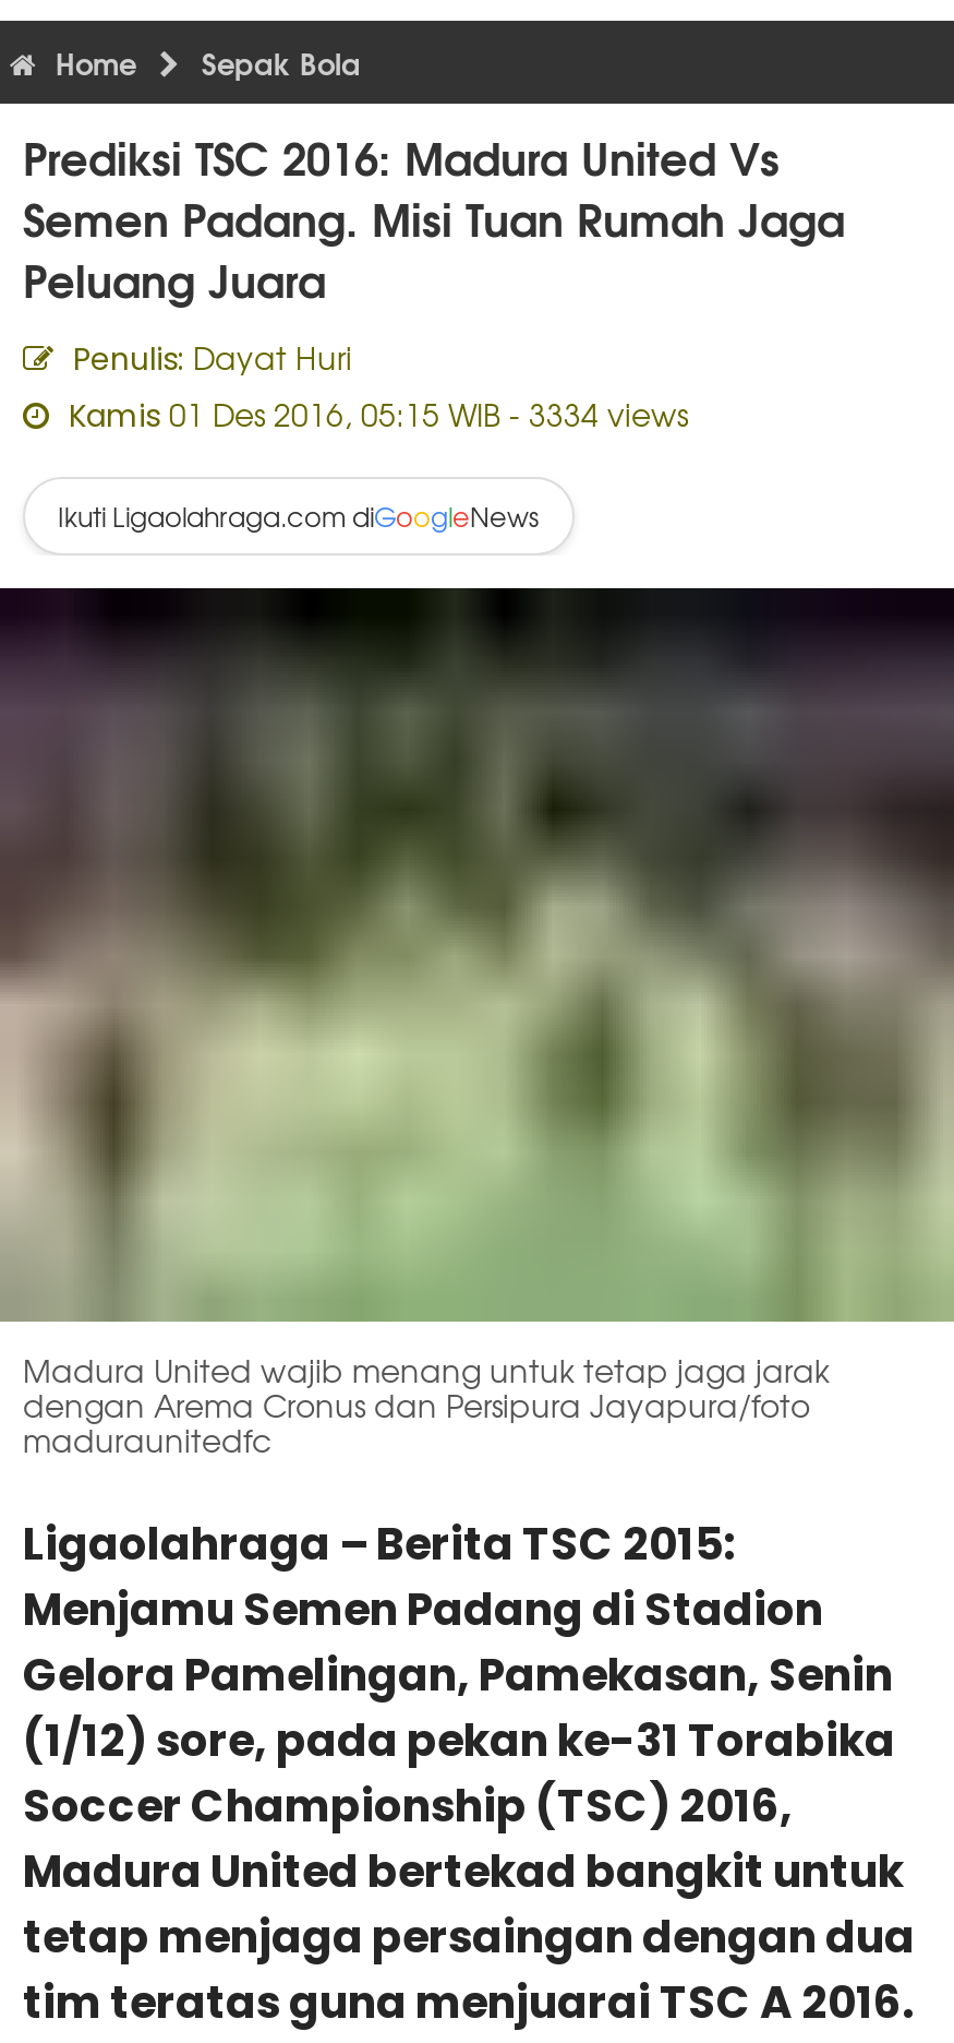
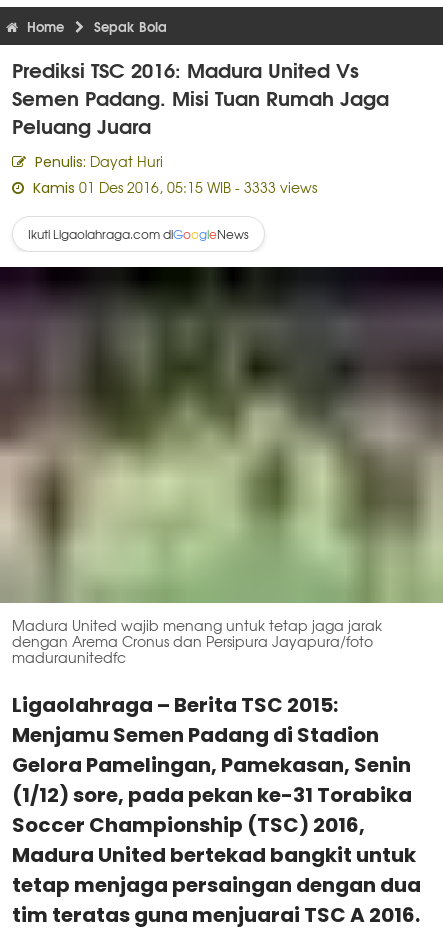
[60,392,688,435] Kamis 01 Des 2016, 05:15 WIB - 3334 views -> [29,177,317,197] Kamis 01 Des 2016, 05:15 WIB - 3333 views

